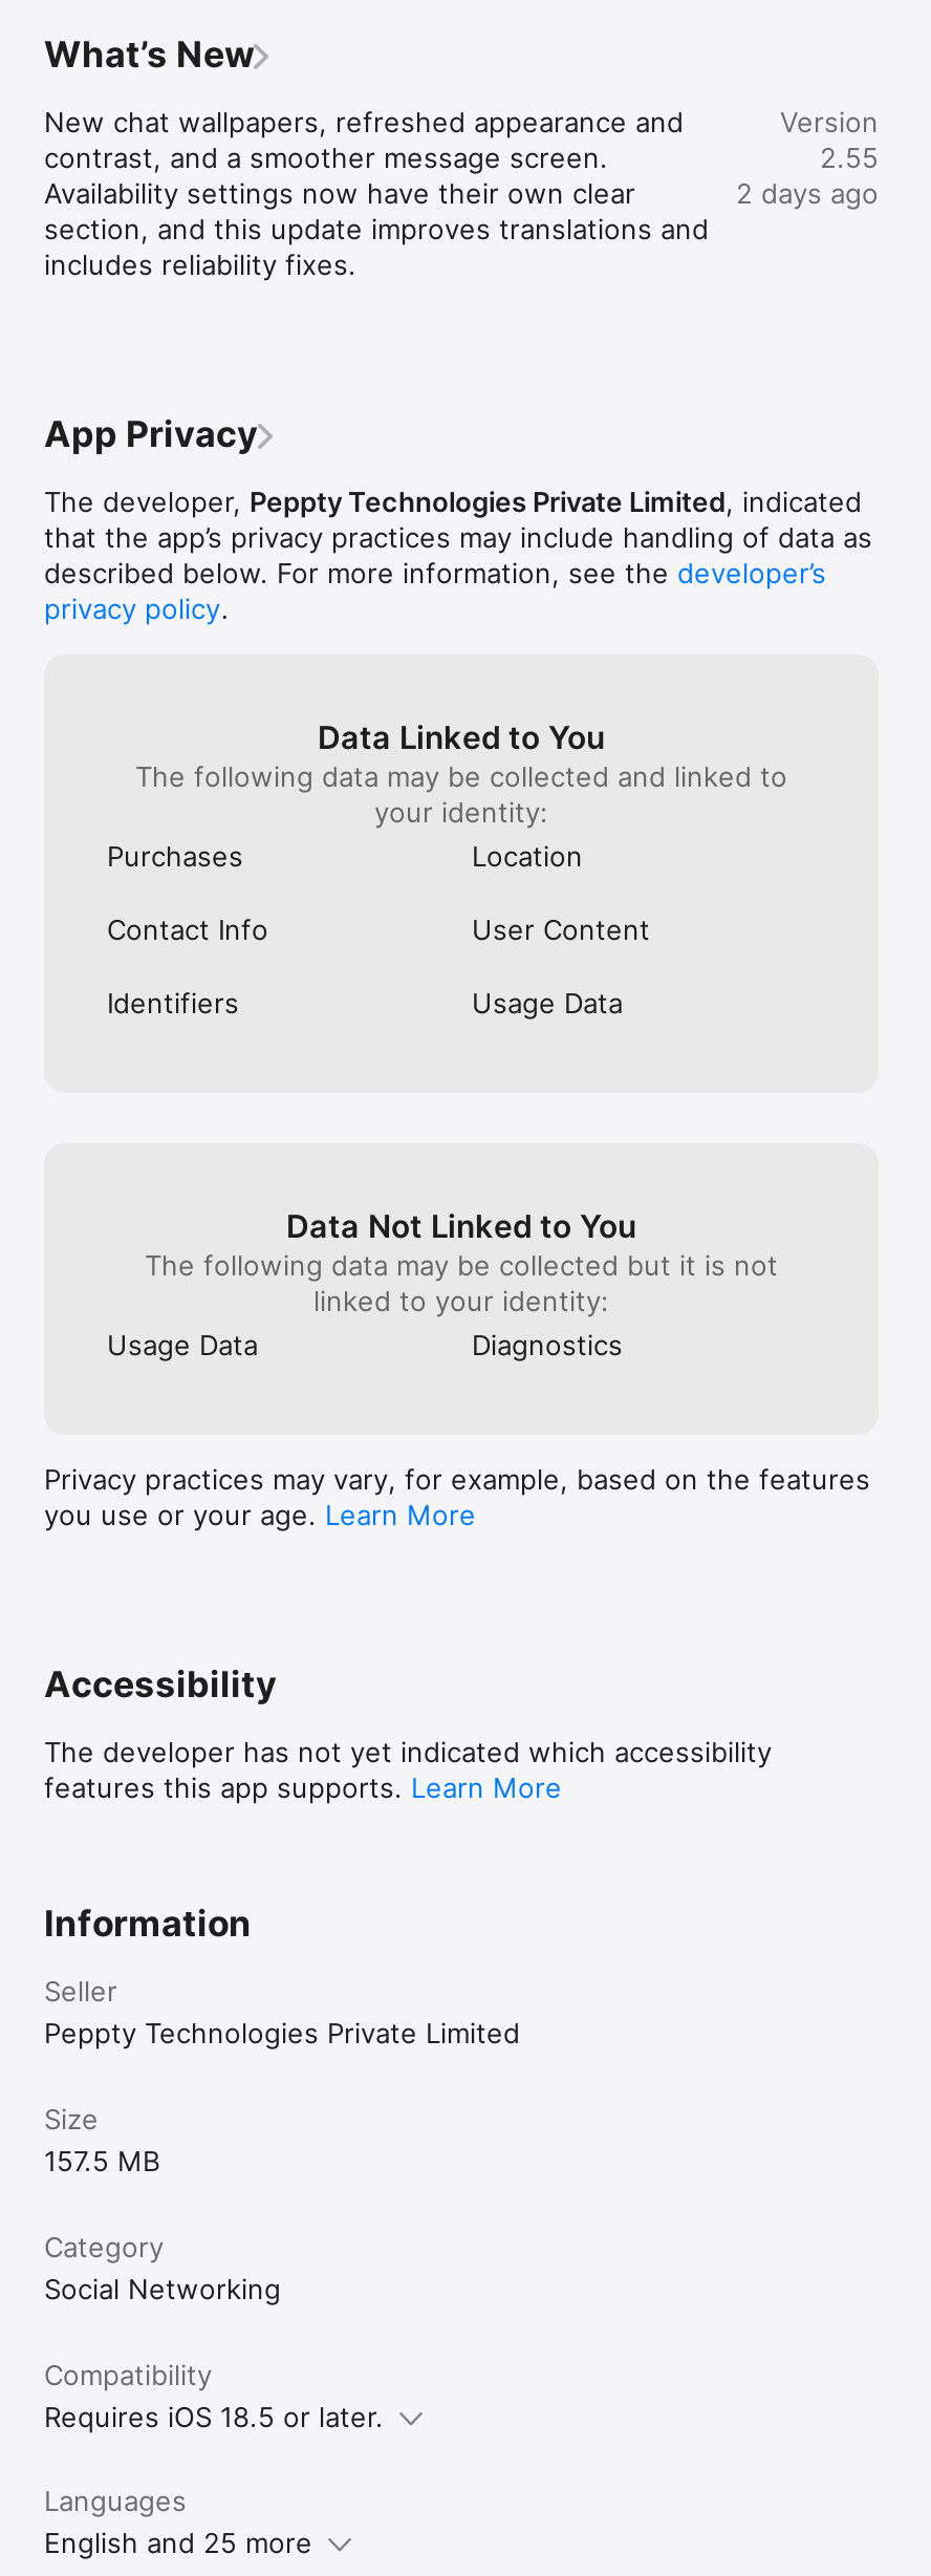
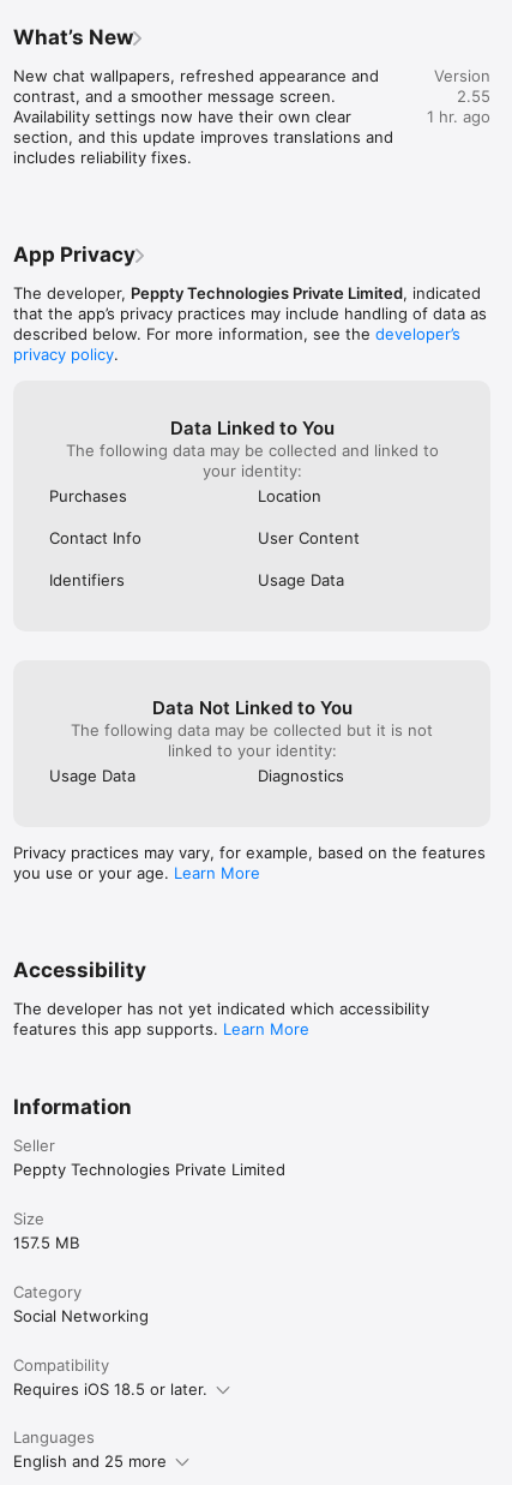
[736,176,879,210] 2 days ago -> [427,107,490,126] 1 hr. ago

